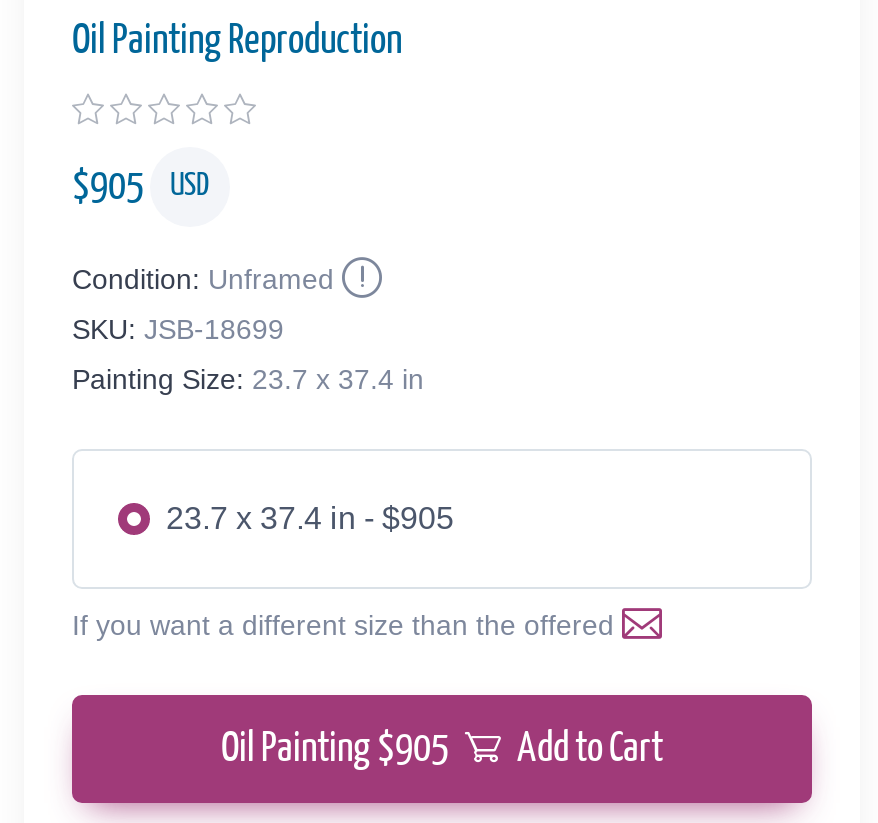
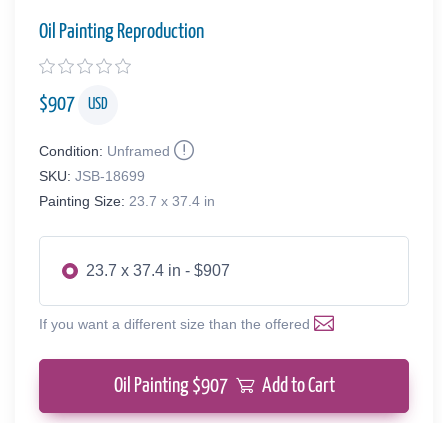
[72,166,210,206] $905 USD -> [39,94,108,114] $907 USD
[166,501,454,535] 23.7 x 37.4 in - $905 -> [86,262,230,279] 23.7 x 37.4 in - $907
[221,729,663,769] Oil Painting $905 Add to Cart -> [113,376,334,396] Oil Painting $907 Add to Cart

